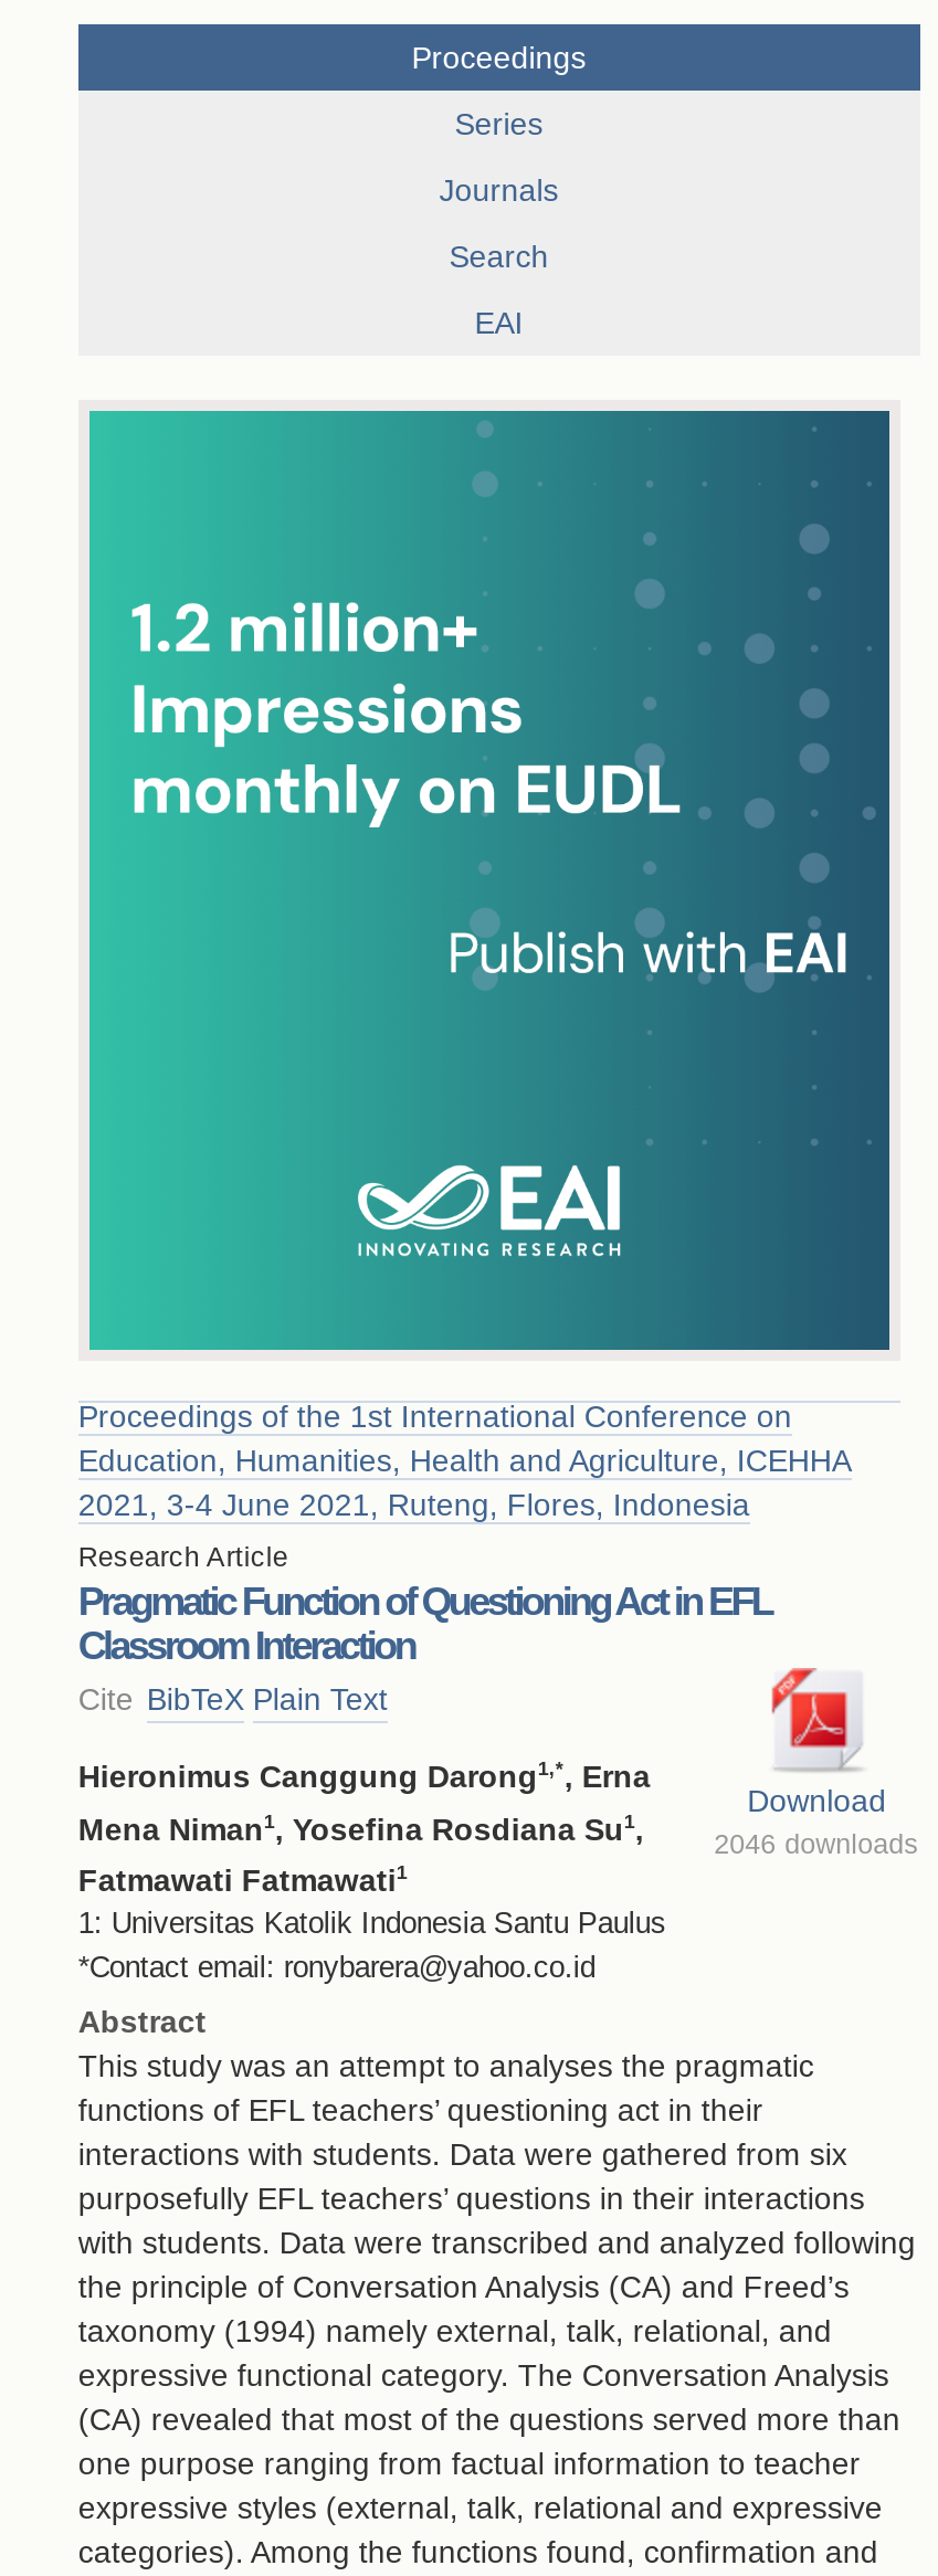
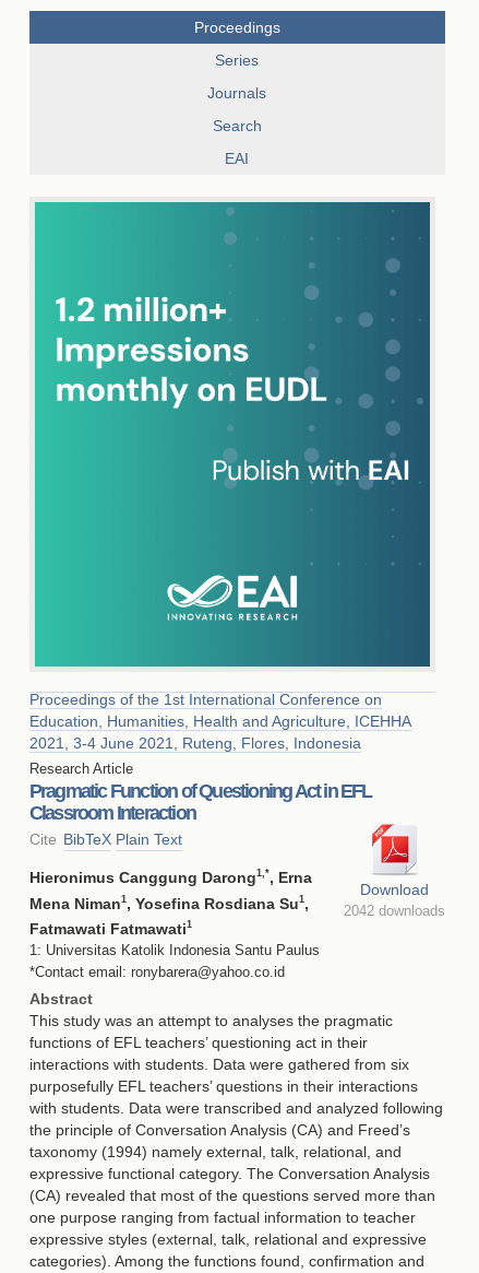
[714,1829,919,1860] 2046 downloads -> [343,903,445,919] 2042 downloads

